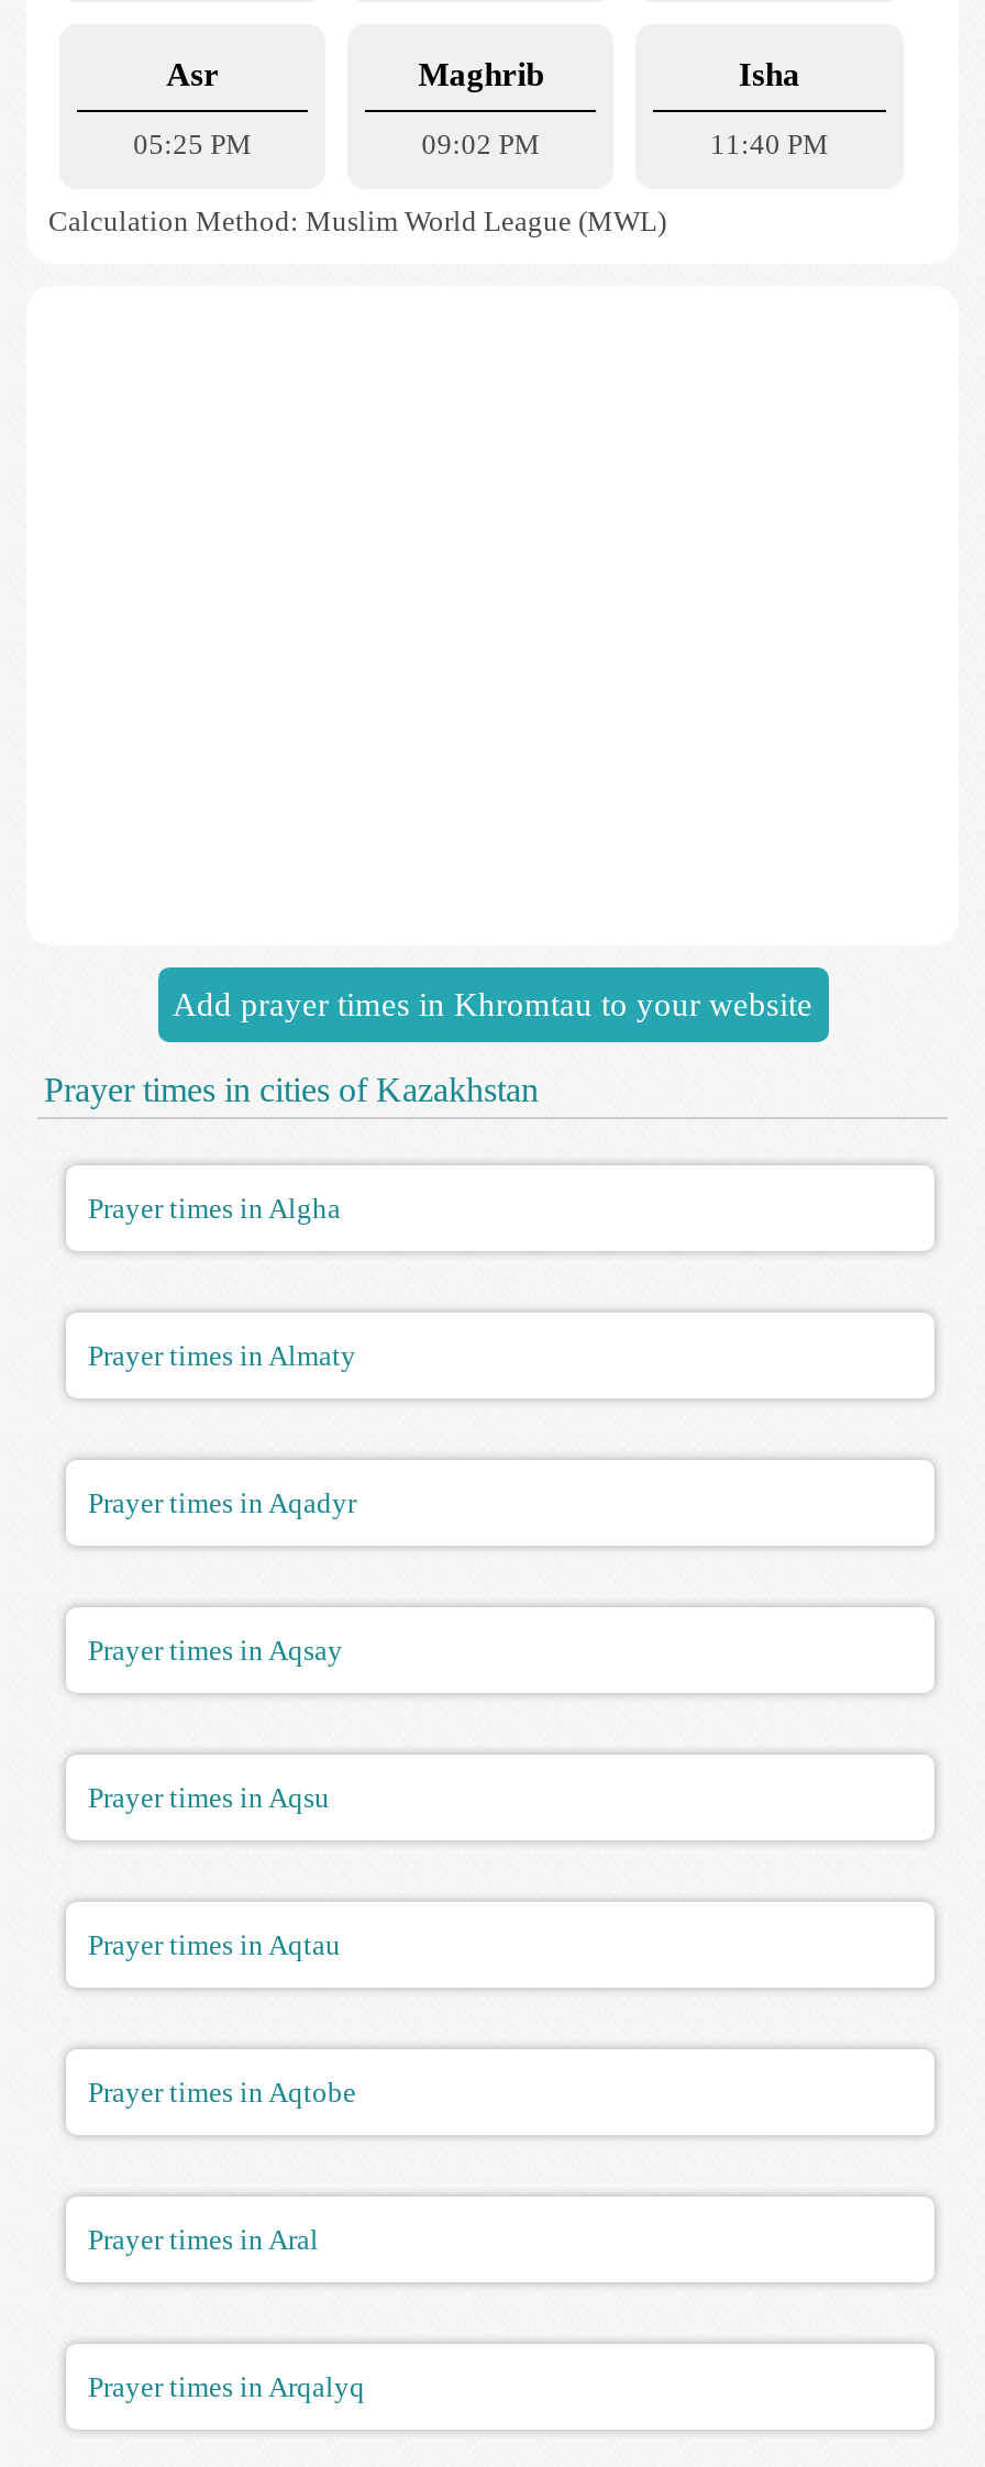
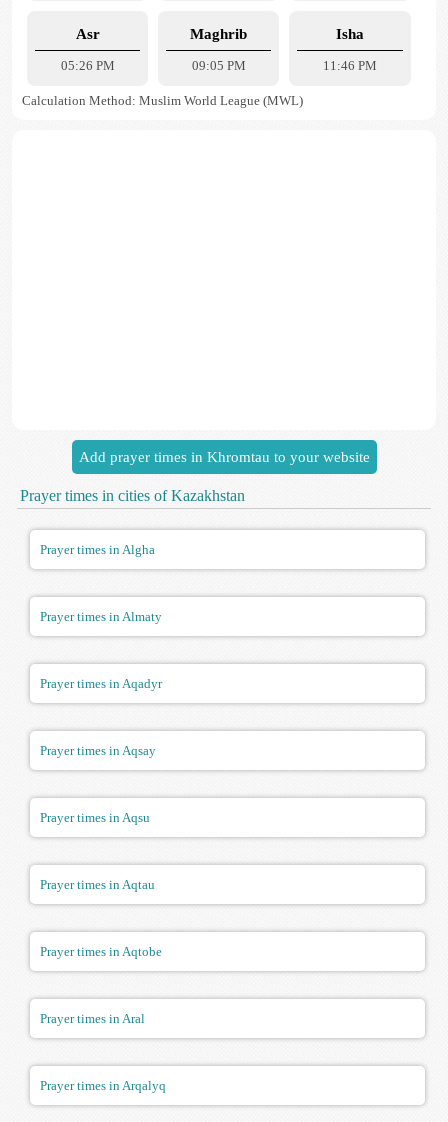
[133,128,252,161] 05:25 PM -> [61,58,115,73] 05:26 PM
[422,128,540,161] 09:02 PM -> [192,58,246,73] 09:05 PM
[710,128,829,161] 11:40 PM -> [323,58,377,73] 11:46 PM

